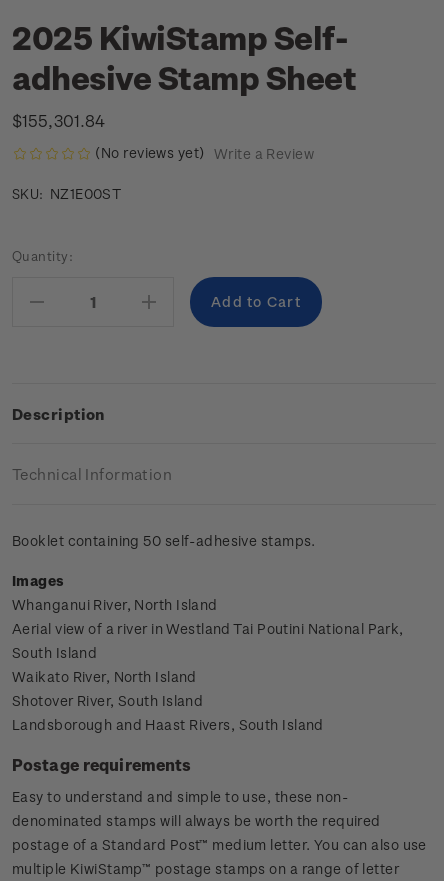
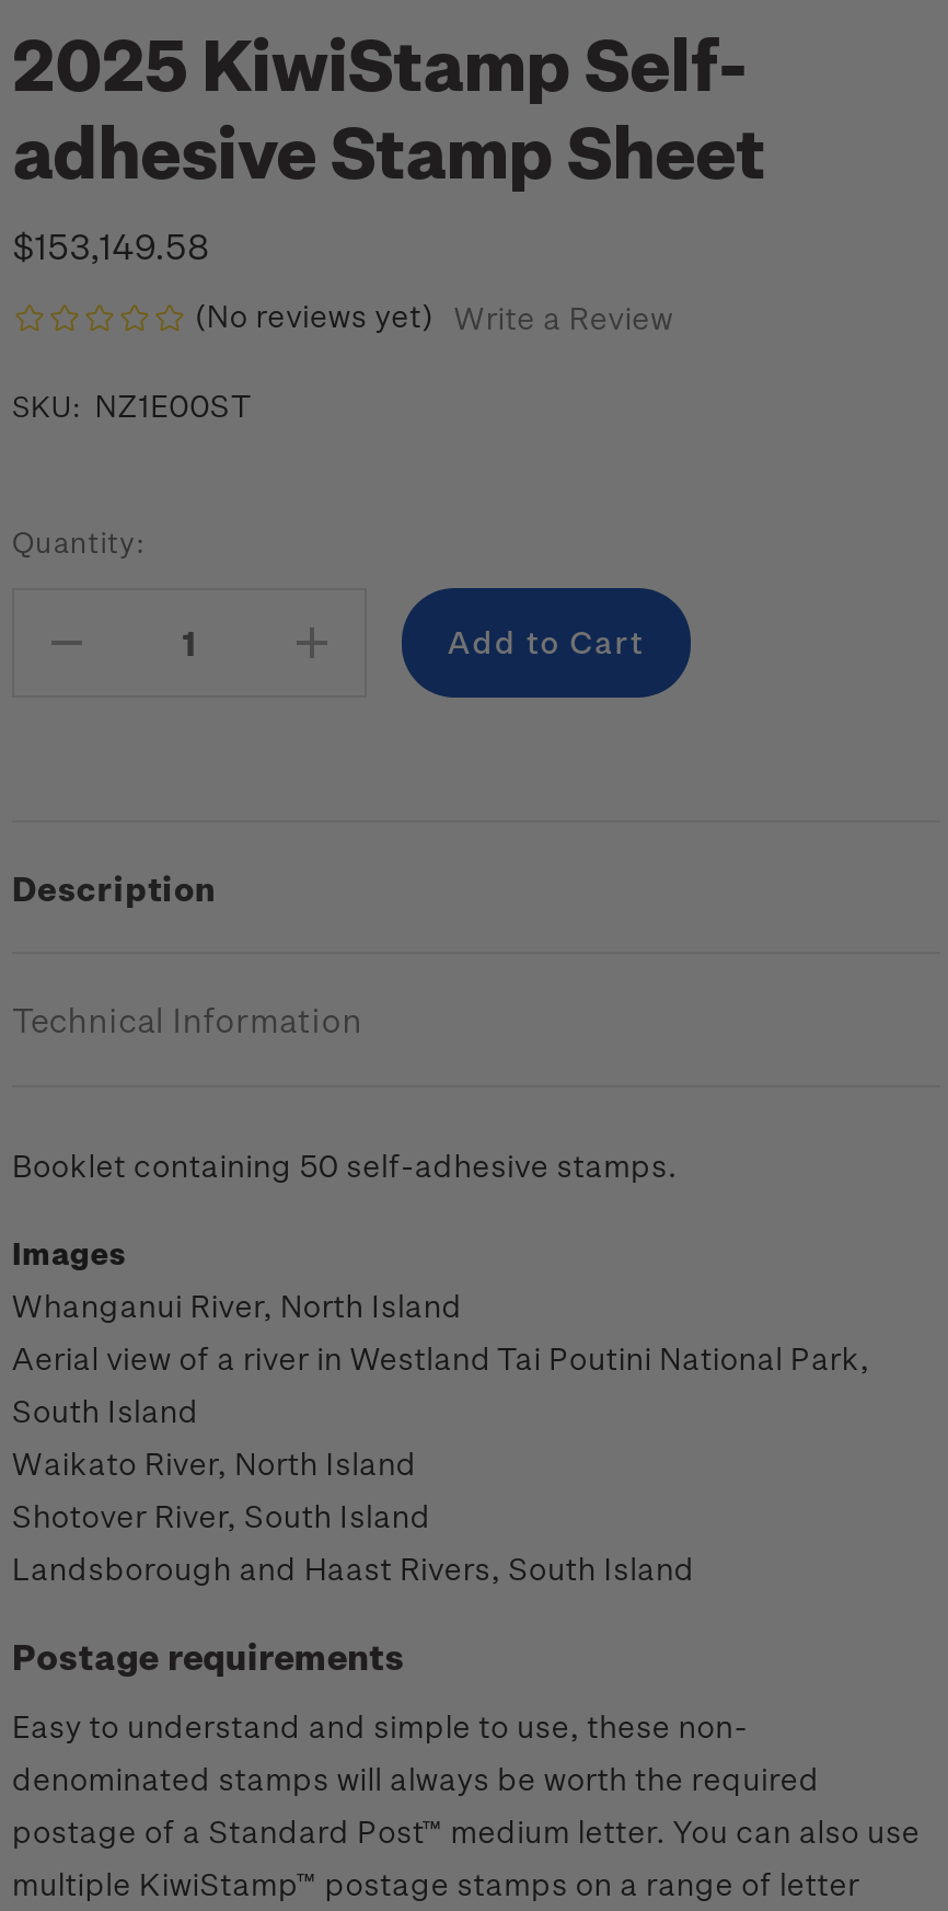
[12,111,105,130] $155,301.84 -> [12,225,210,266] $153,149.58

